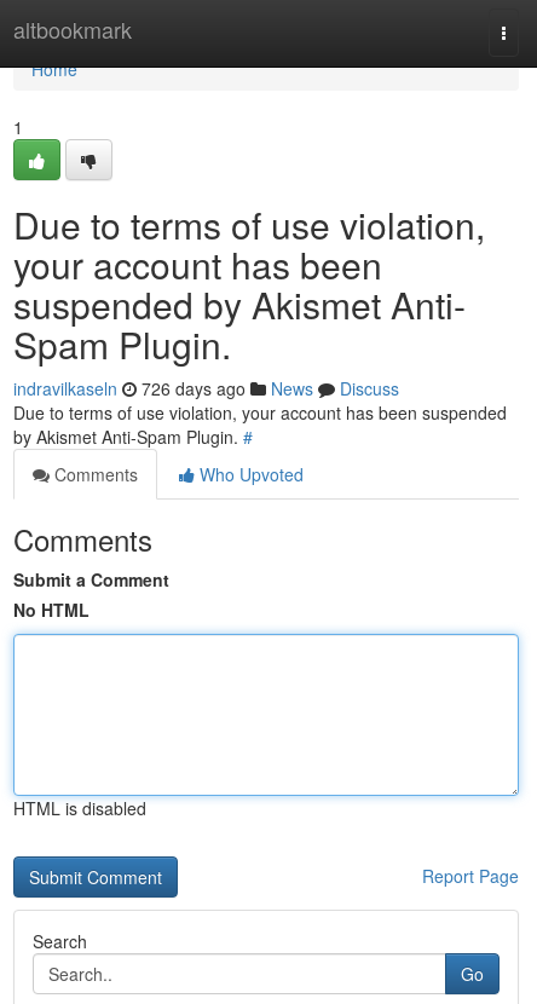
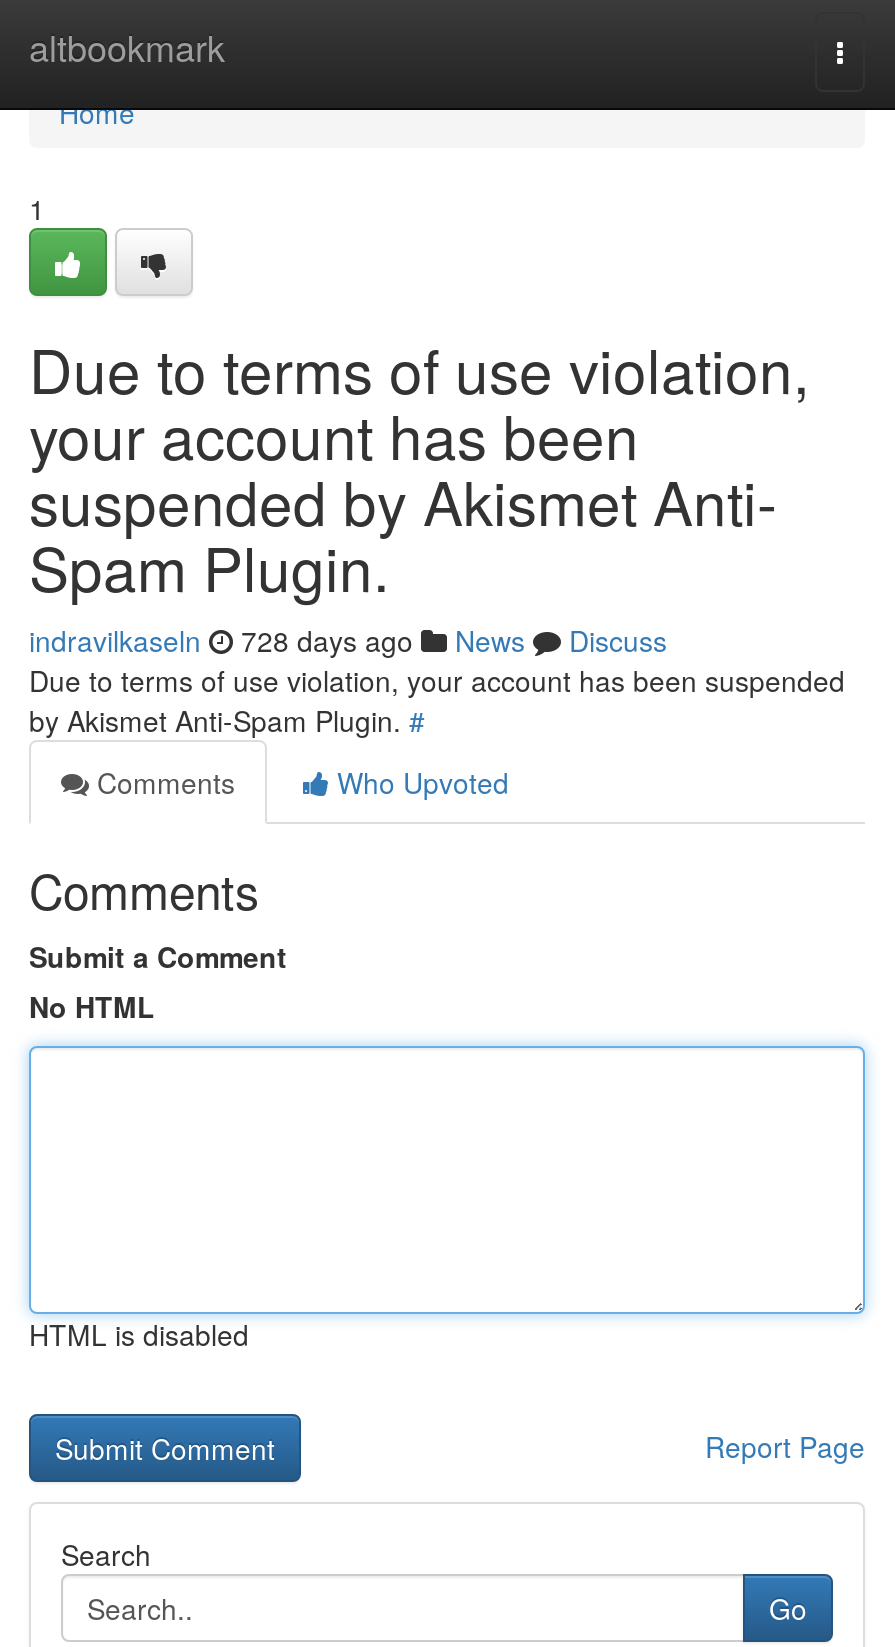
[13,376,399,400] indravilkaseln 726 days ago News Discuss -> [29,620,667,660] indravilkaseln 728 days ago News Discuss

